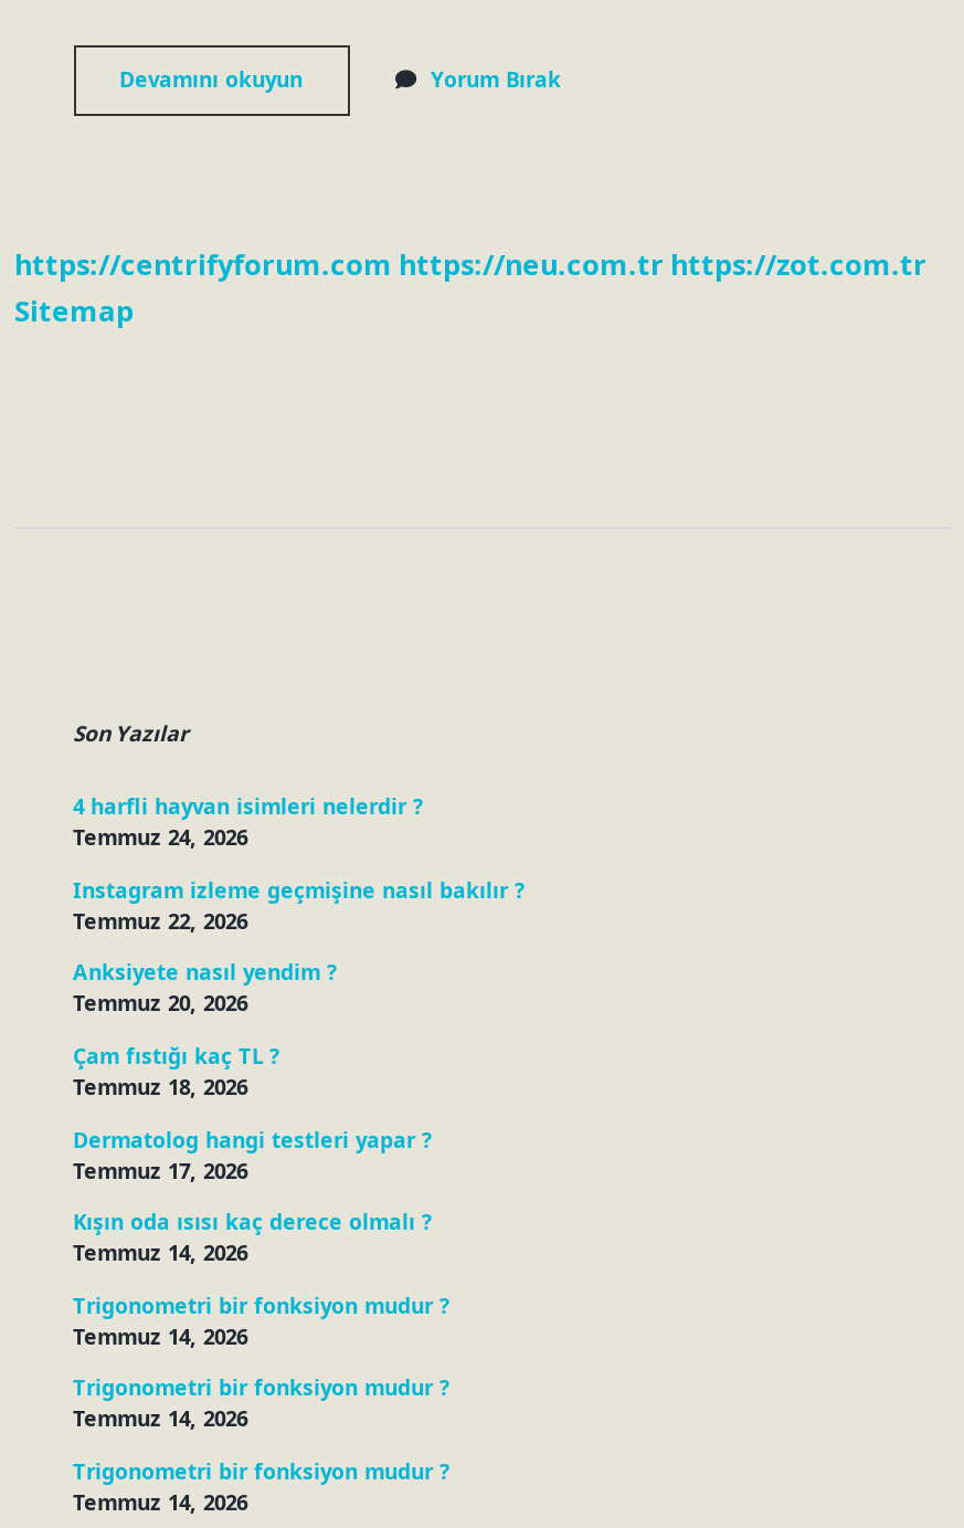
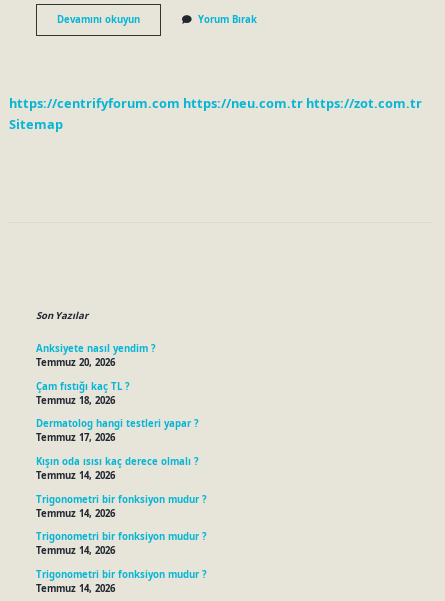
[73,793,526,936] 4 harfli hayvan isimleri nelerdir ? | Temmuz 24, 2026 | Instagram izleme geçmişine nasıl bakılır ? | Temmuz 22, 2026 -> none

